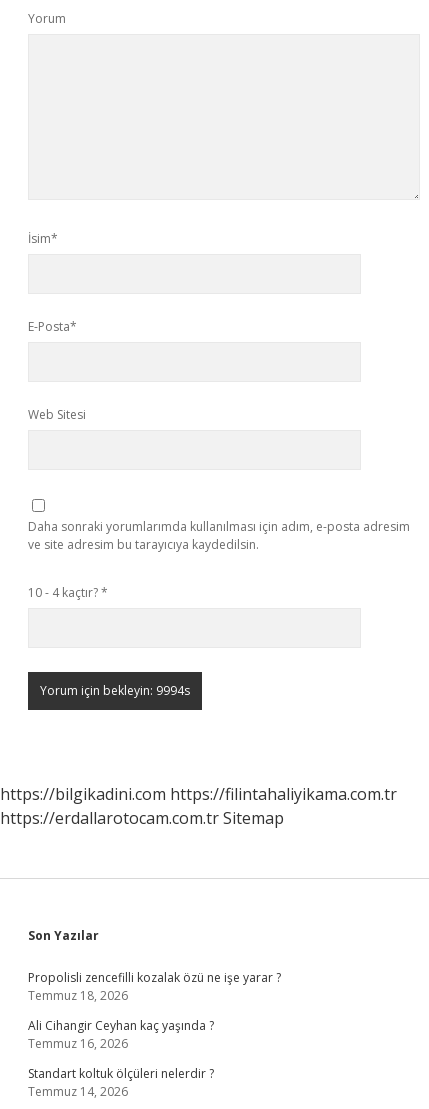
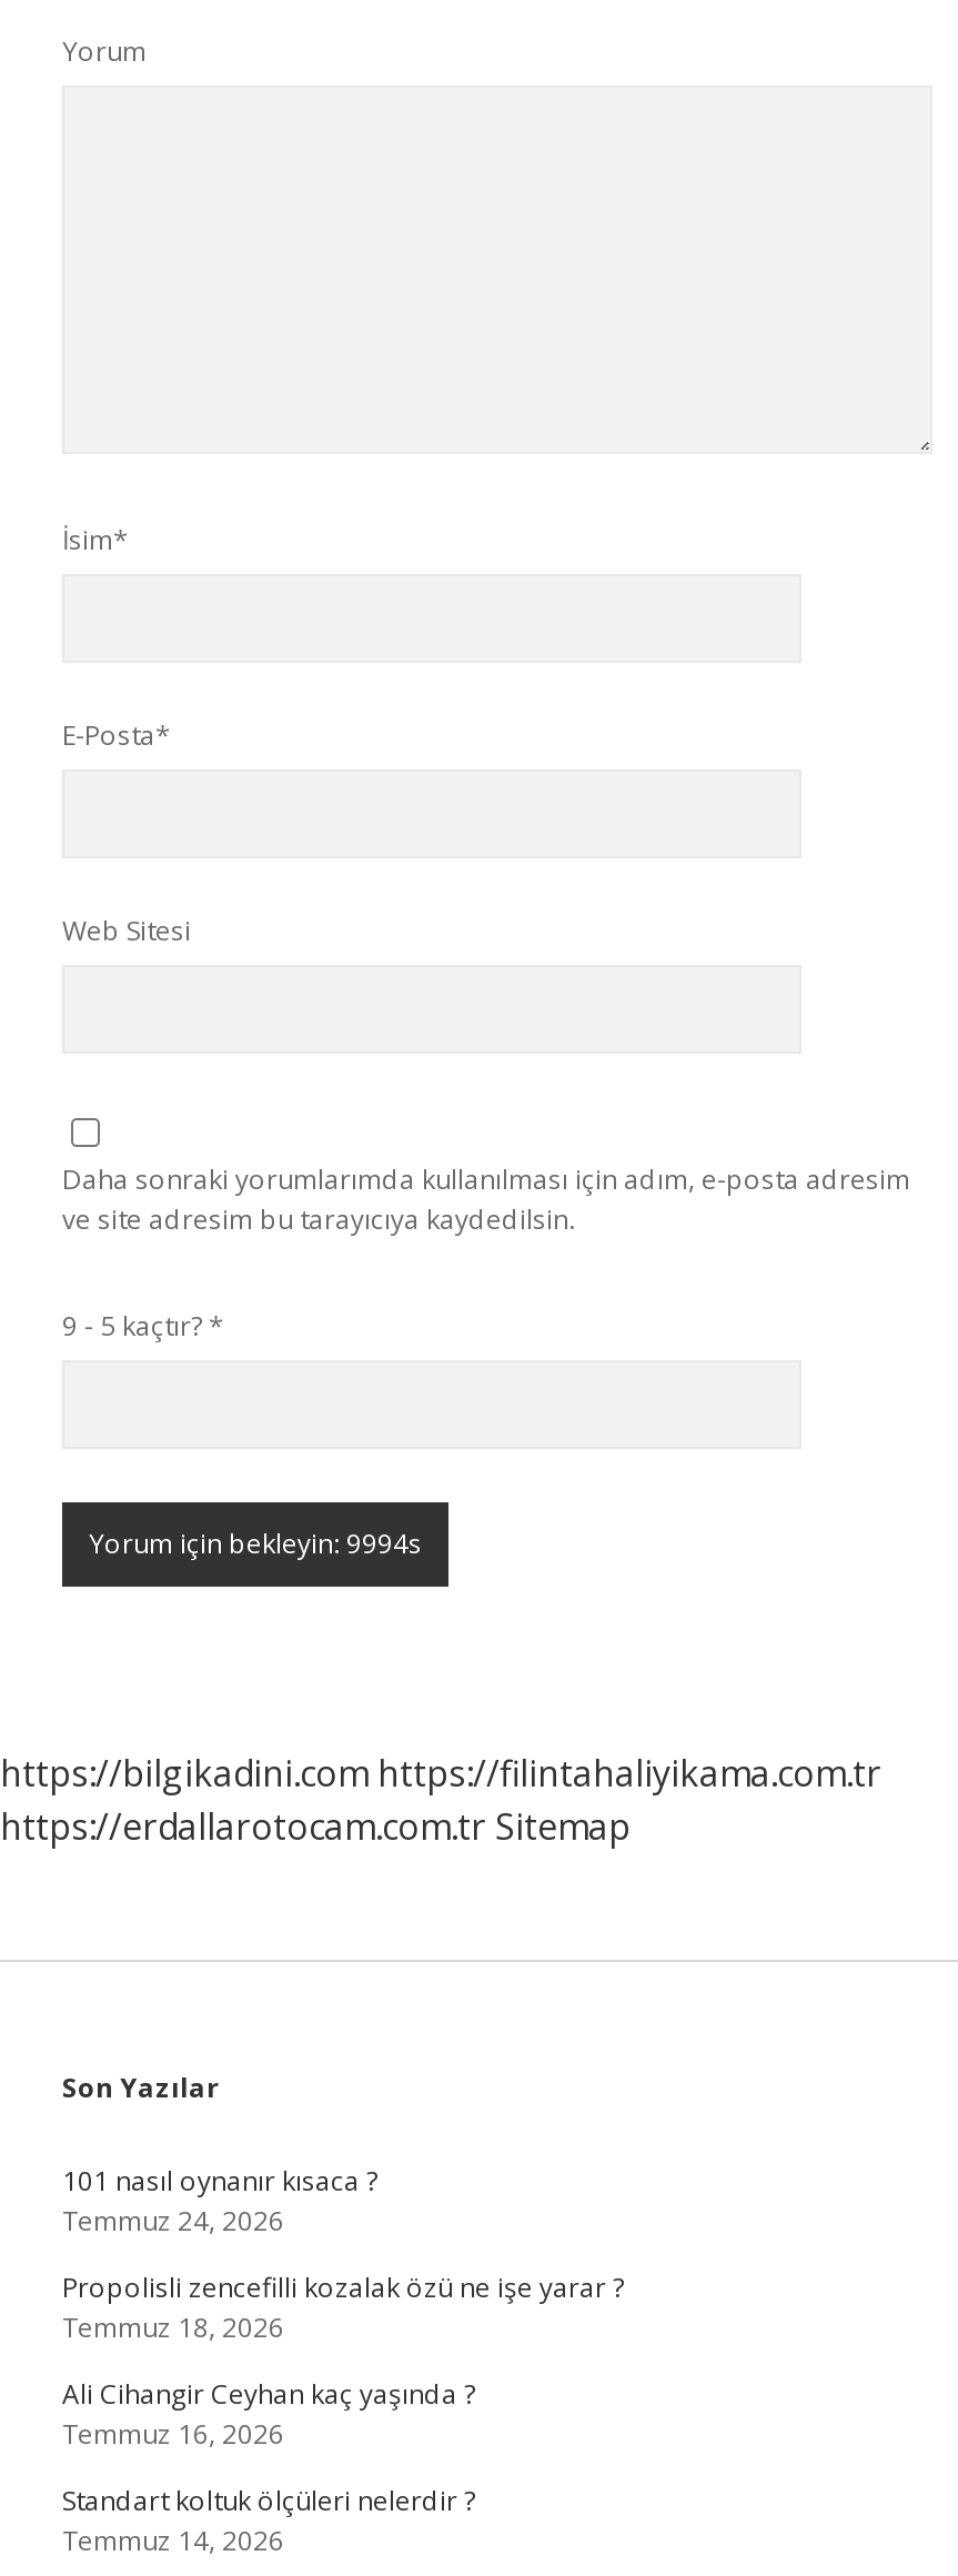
[28,584,108,601] 10 - 4 kaçtır? * -> [62,1307,224,1345] 9 - 5 kaçtır? *
none -> [62,2162,377,2240] 101 nasıl oynanır kısaca ? | Temmuz 24, 2026

